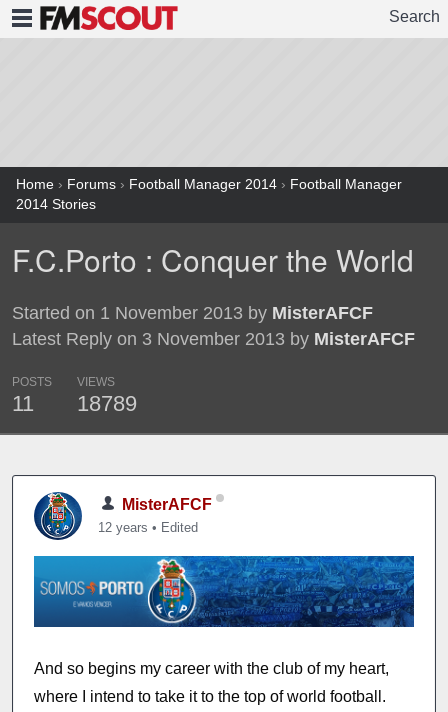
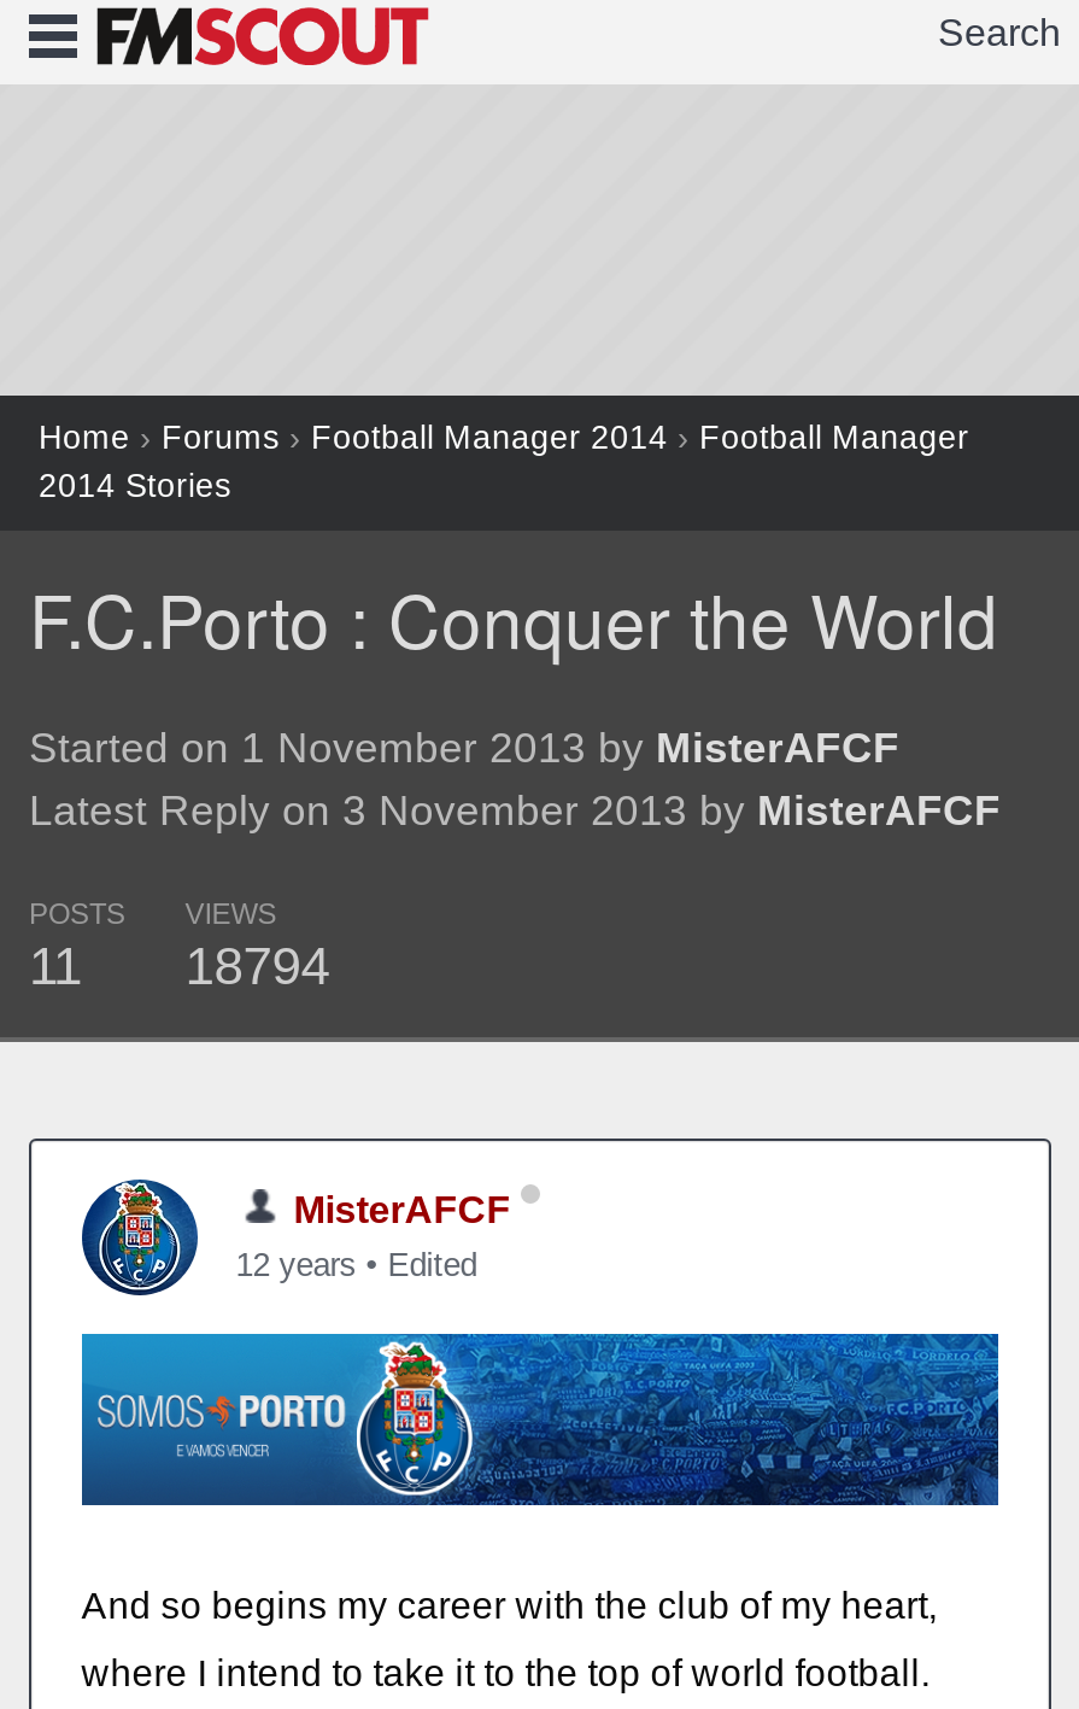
[12,391,137,416] 11 18789 -> [29,936,330,996] 11 18794

